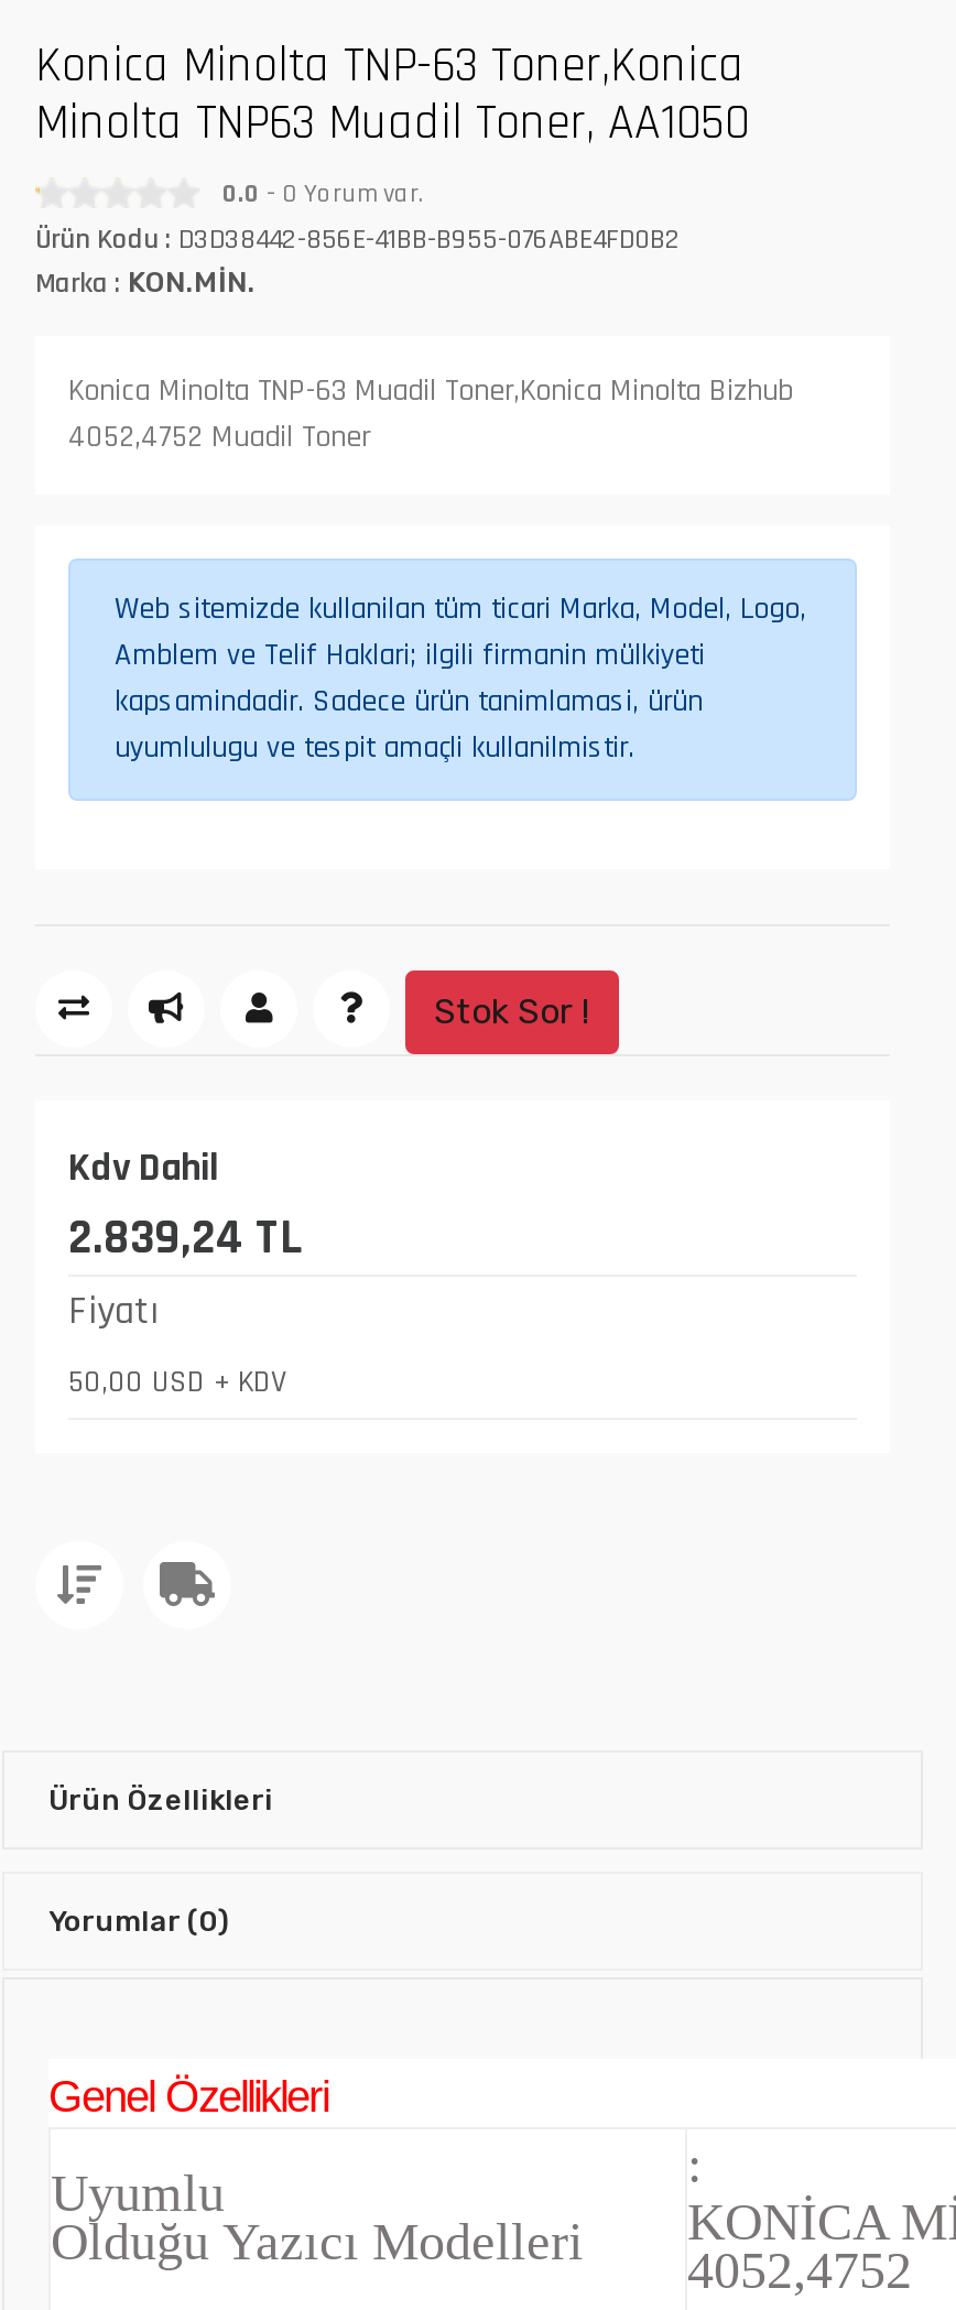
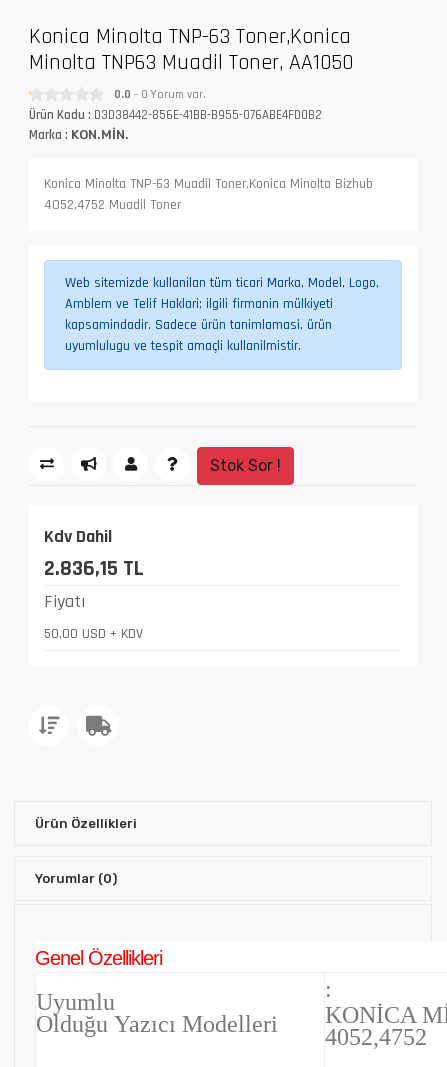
[68,1208,302,1269] 2.839,24 TL -> [44,555,144,583] 2.836,15 TL

